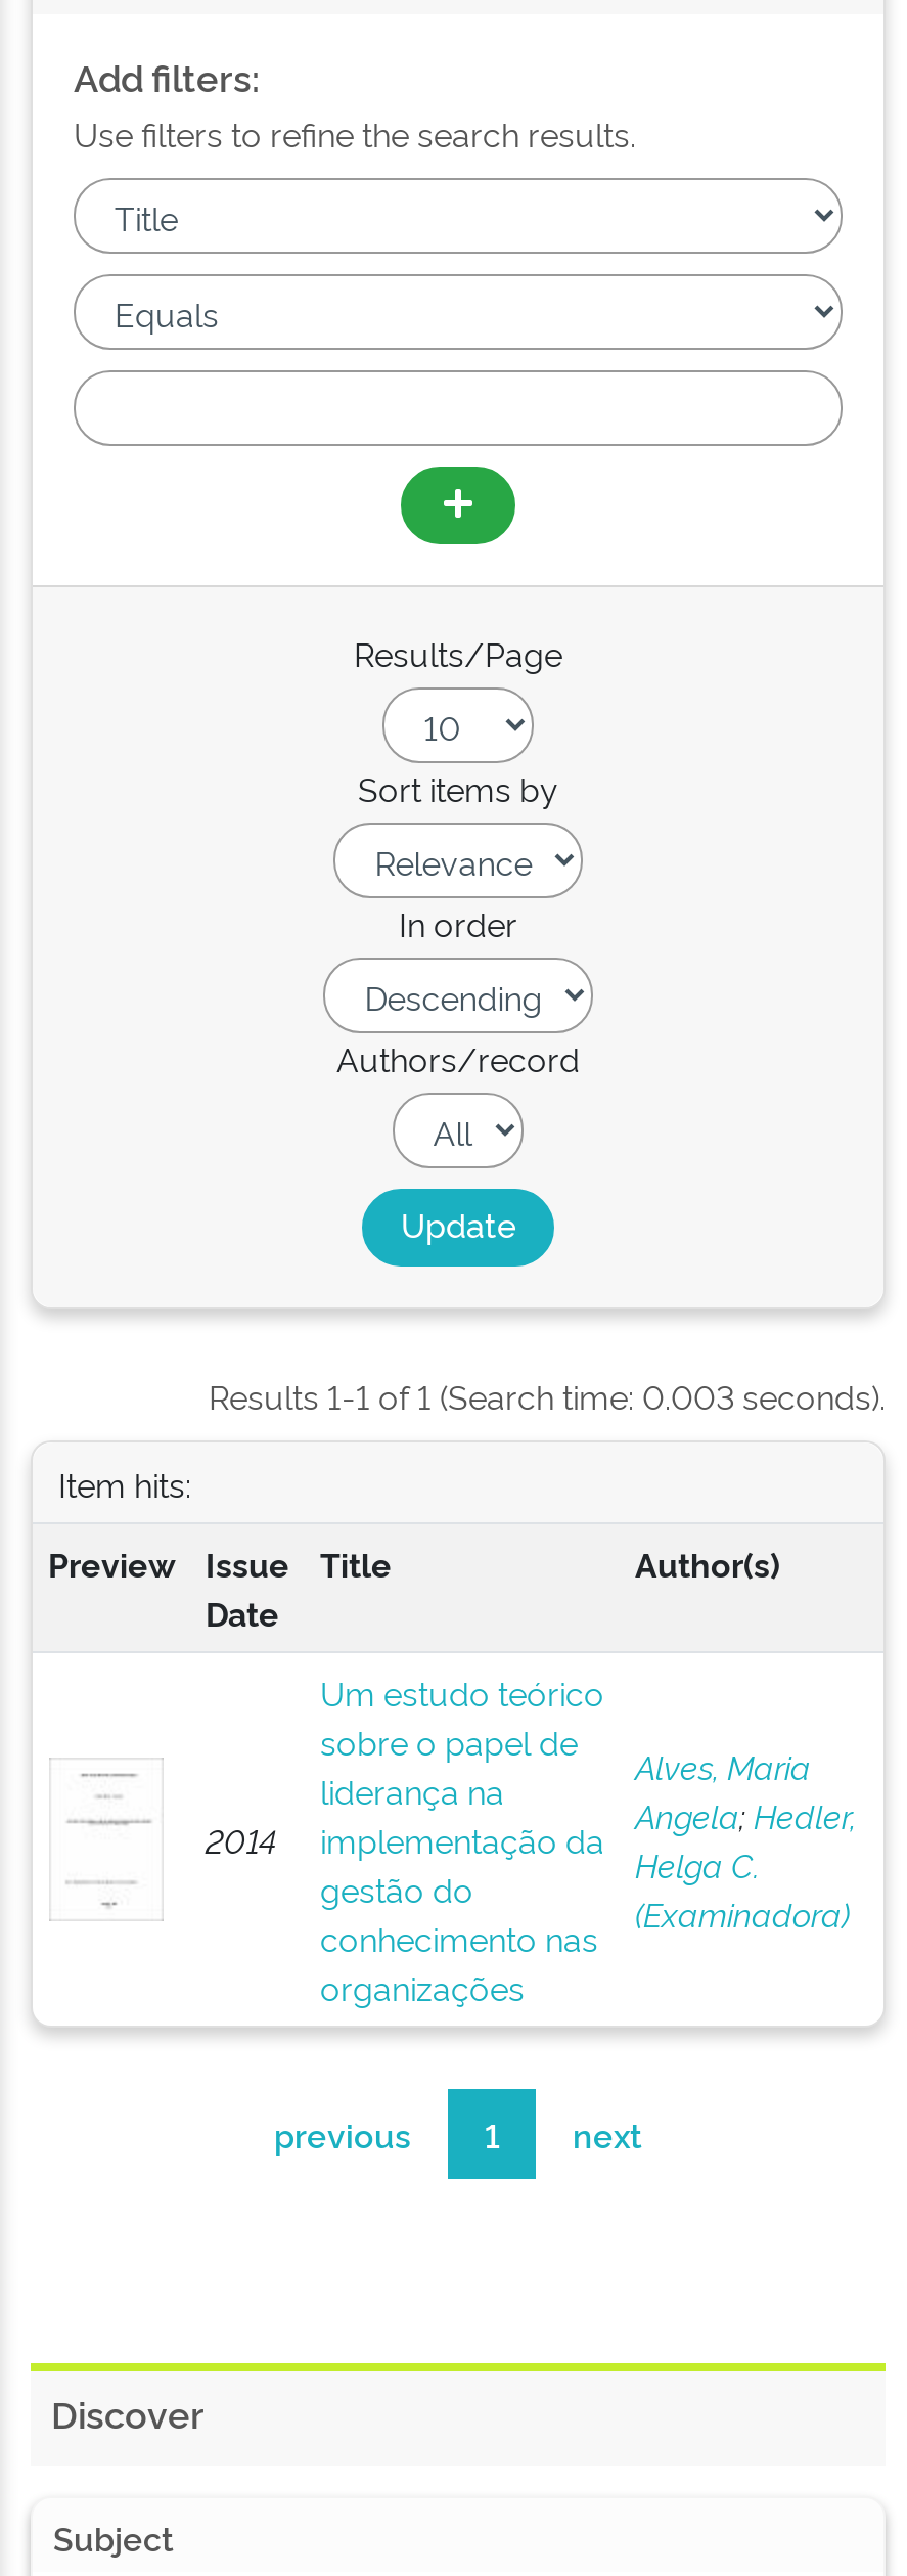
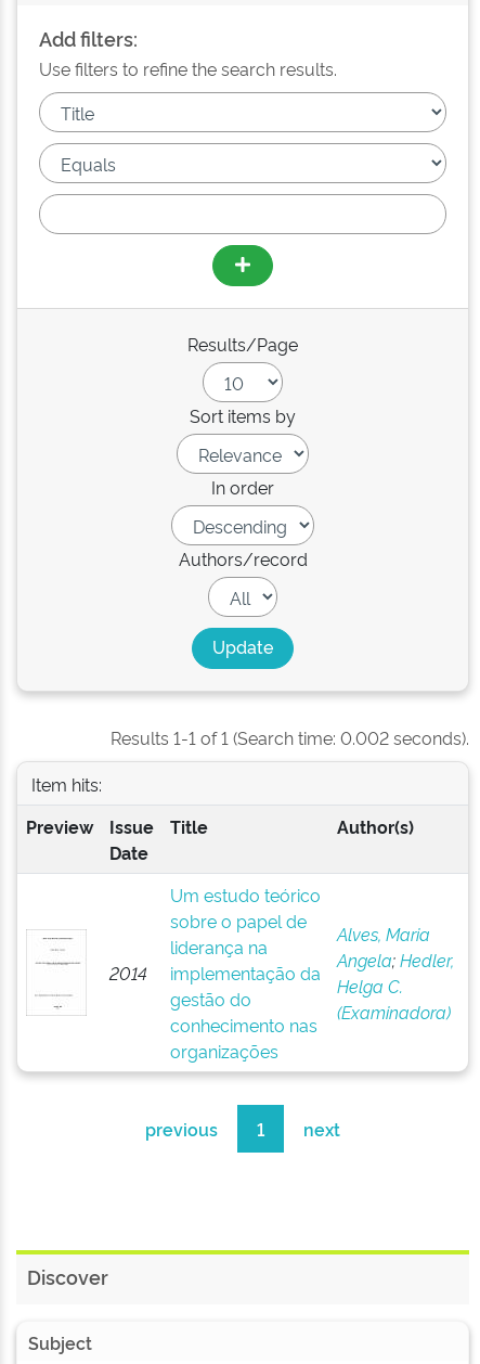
[209,1373,886,1418] Results 1-1 of 1 (Search time: 0.003 seconds). -> [111,725,469,749] Results 1-1 of 1 (Search time: 0.002 seconds).

